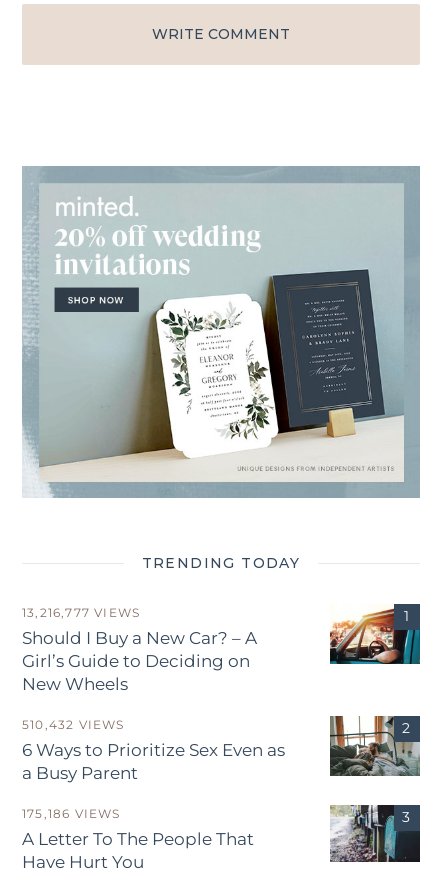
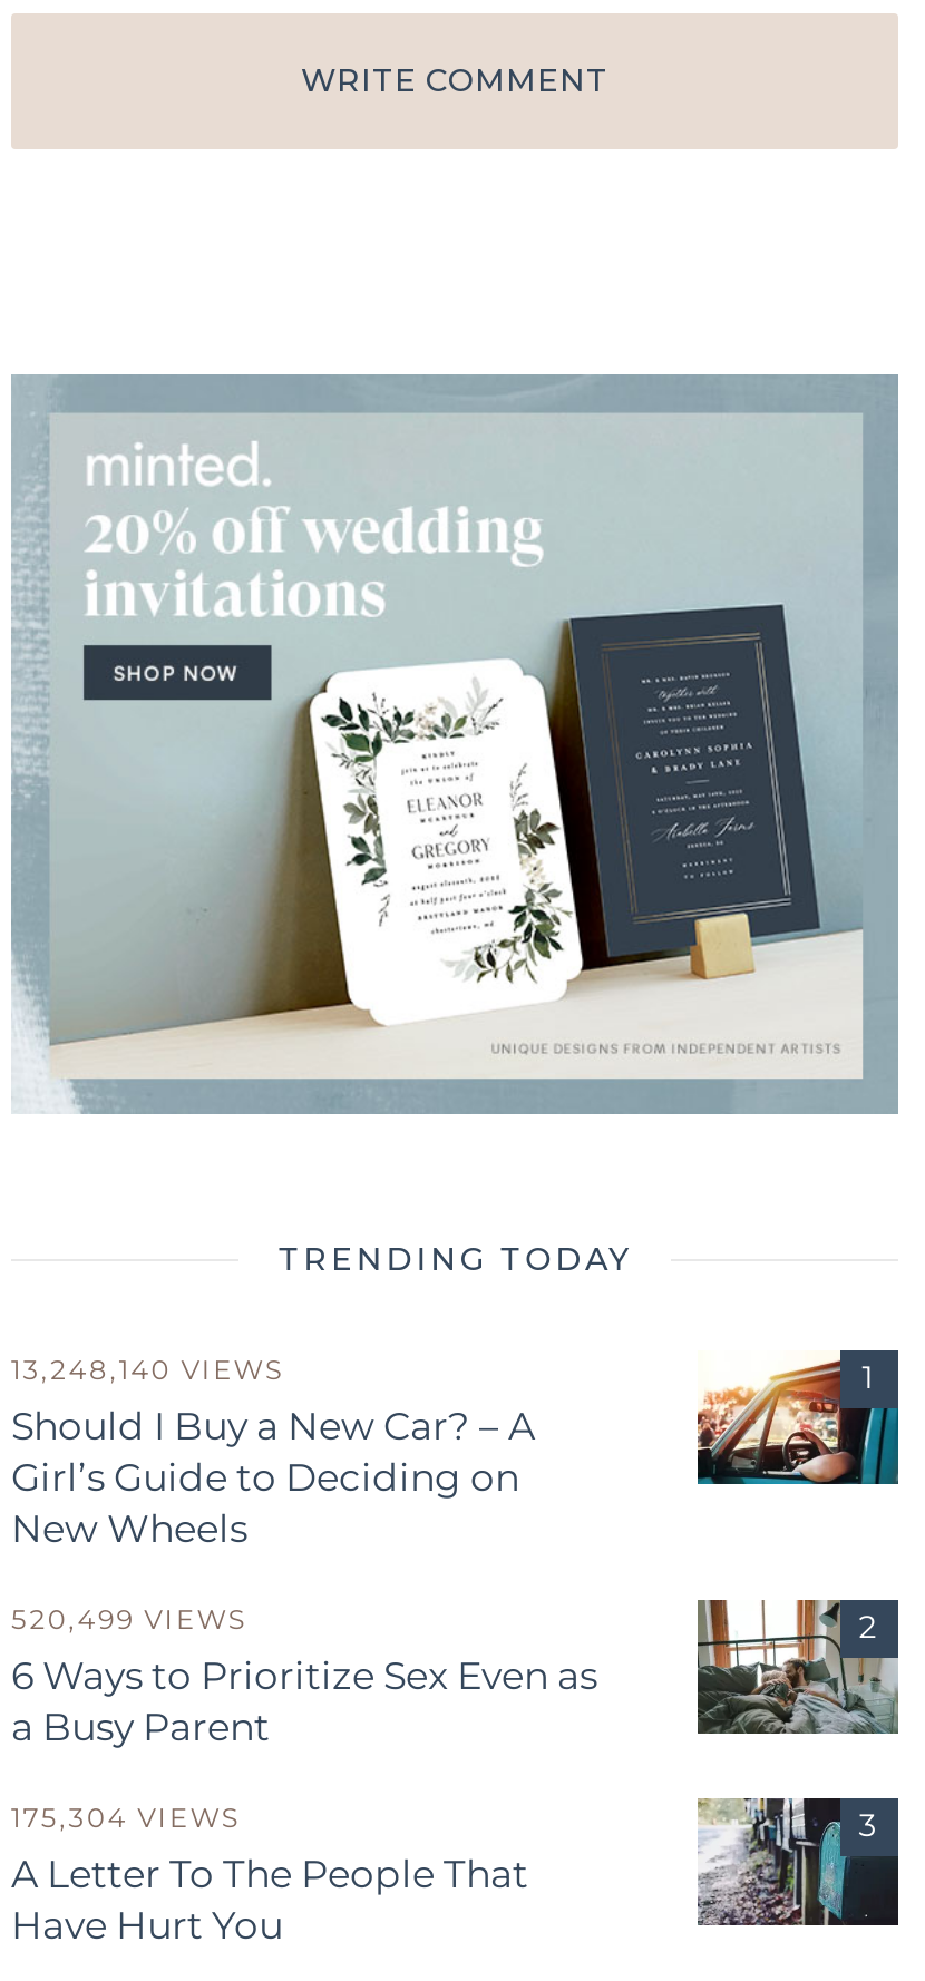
[22,605,140,620] 13,216,777 VIEWS -> [11,1352,284,1385] 13,248,140 VIEWS
[22,717,125,732] 510,432 VIEWS -> [11,1602,247,1635] 520,499 VIEWS
[22,806,121,821] 175,186 VIEWS -> [11,1800,240,1833] 175,304 VIEWS

